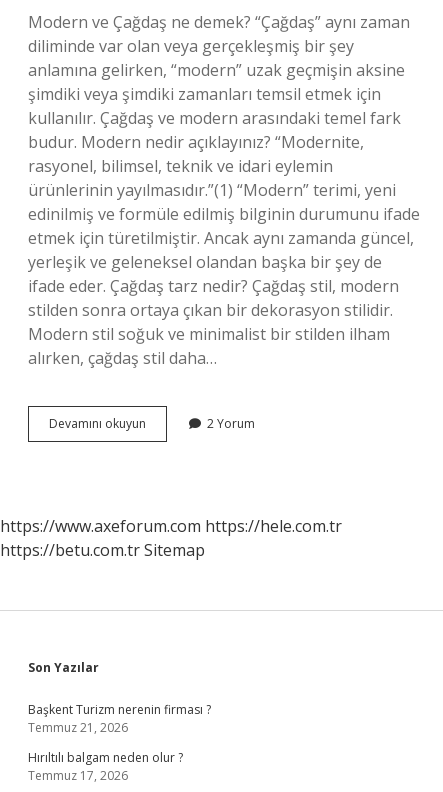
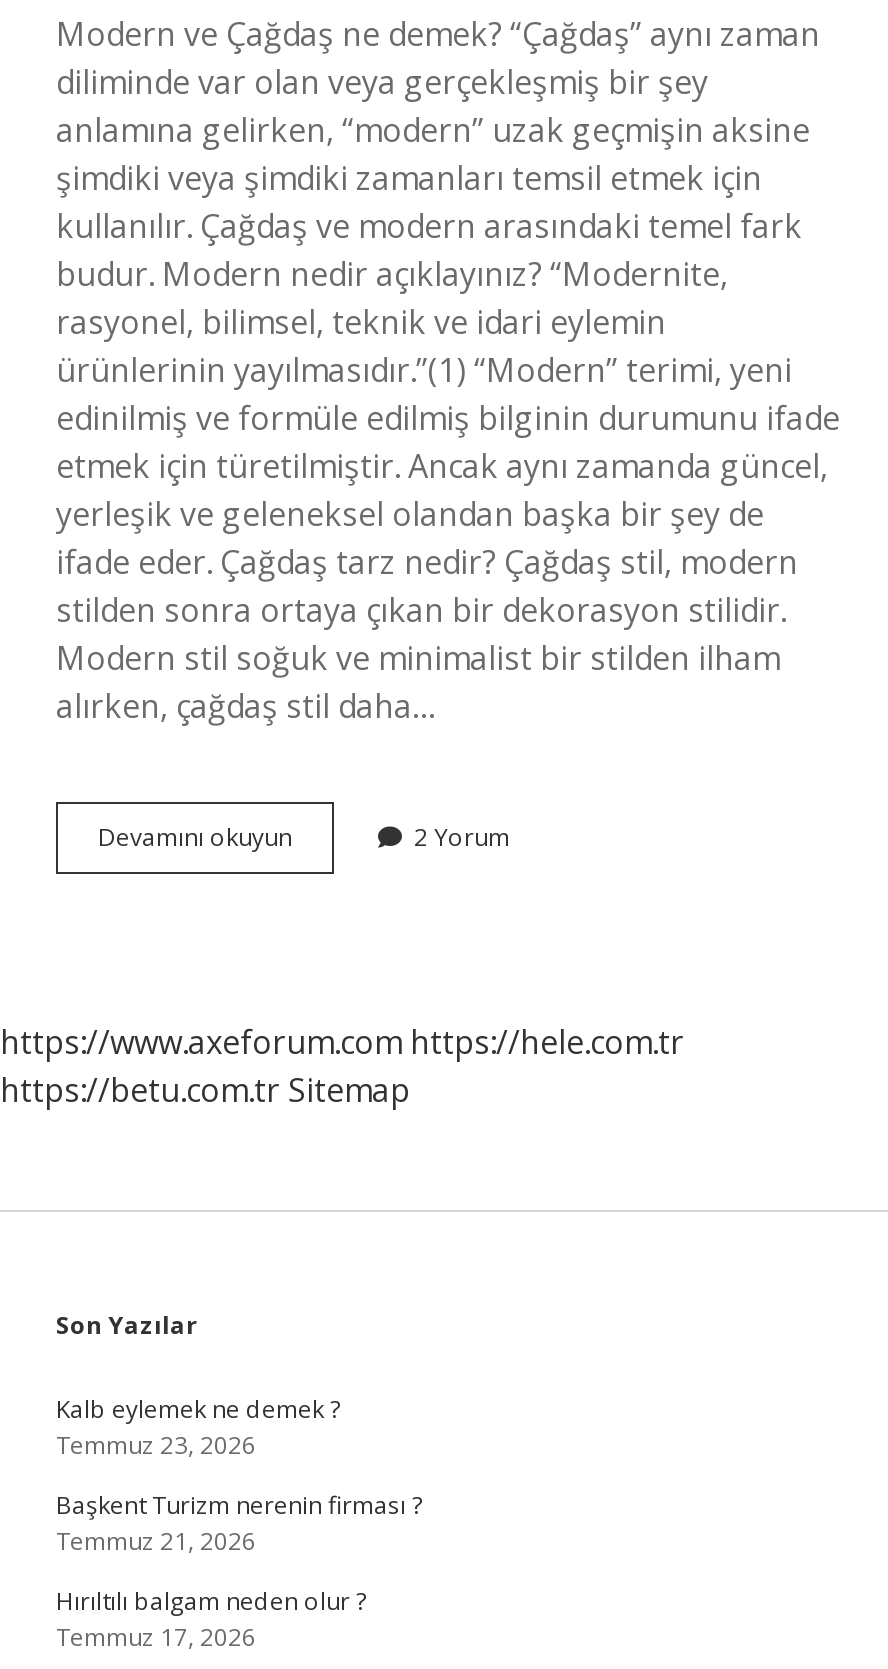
none -> [56,1392,340,1462] Kalb eylemek ne demek ? | Temmuz 23, 2026

